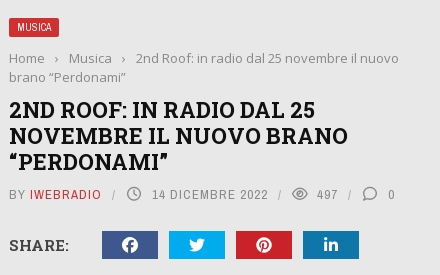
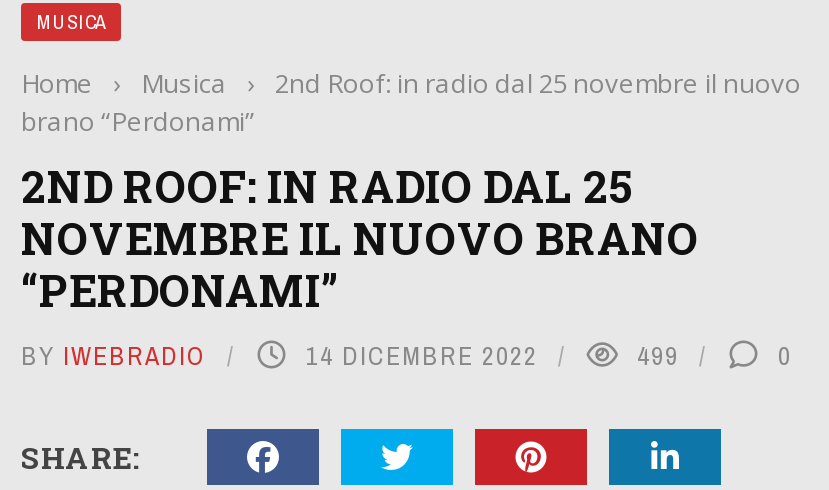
[317,186,338,203] 497 -> [637,339,679,373] 499

